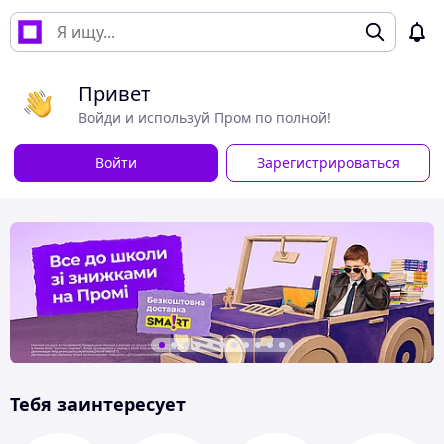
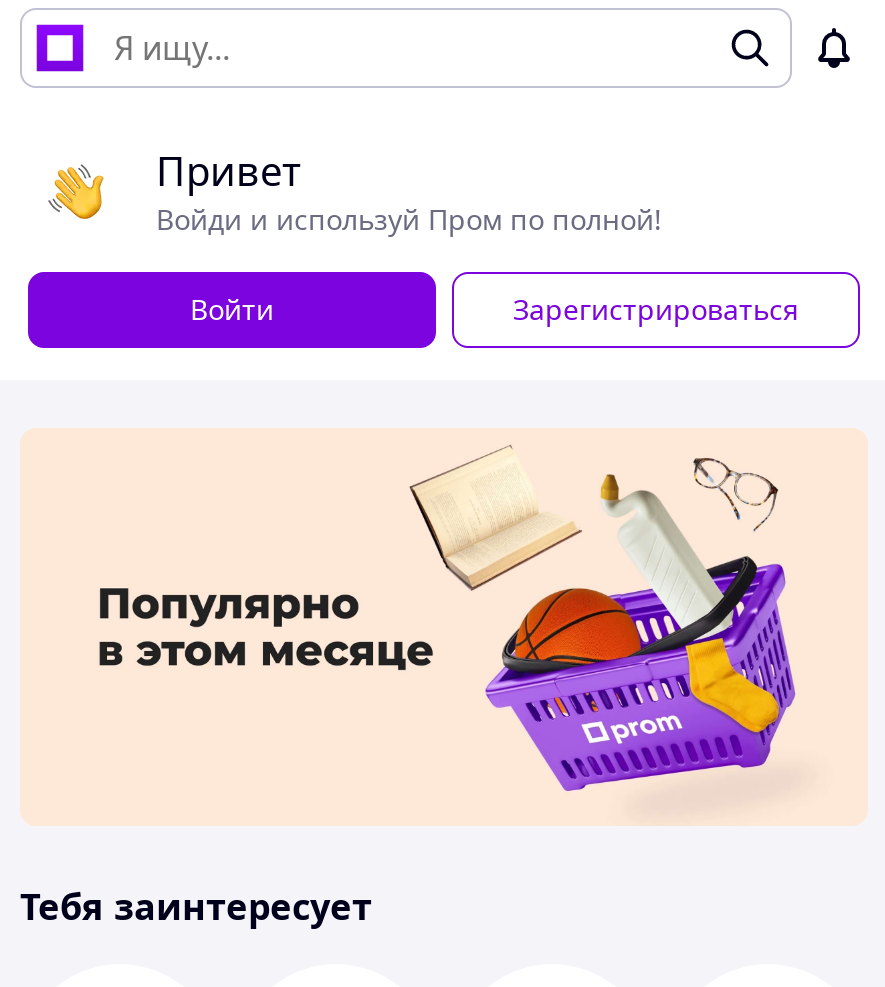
[9,222,435,364] [image] -> [22,430,866,826] [image]

